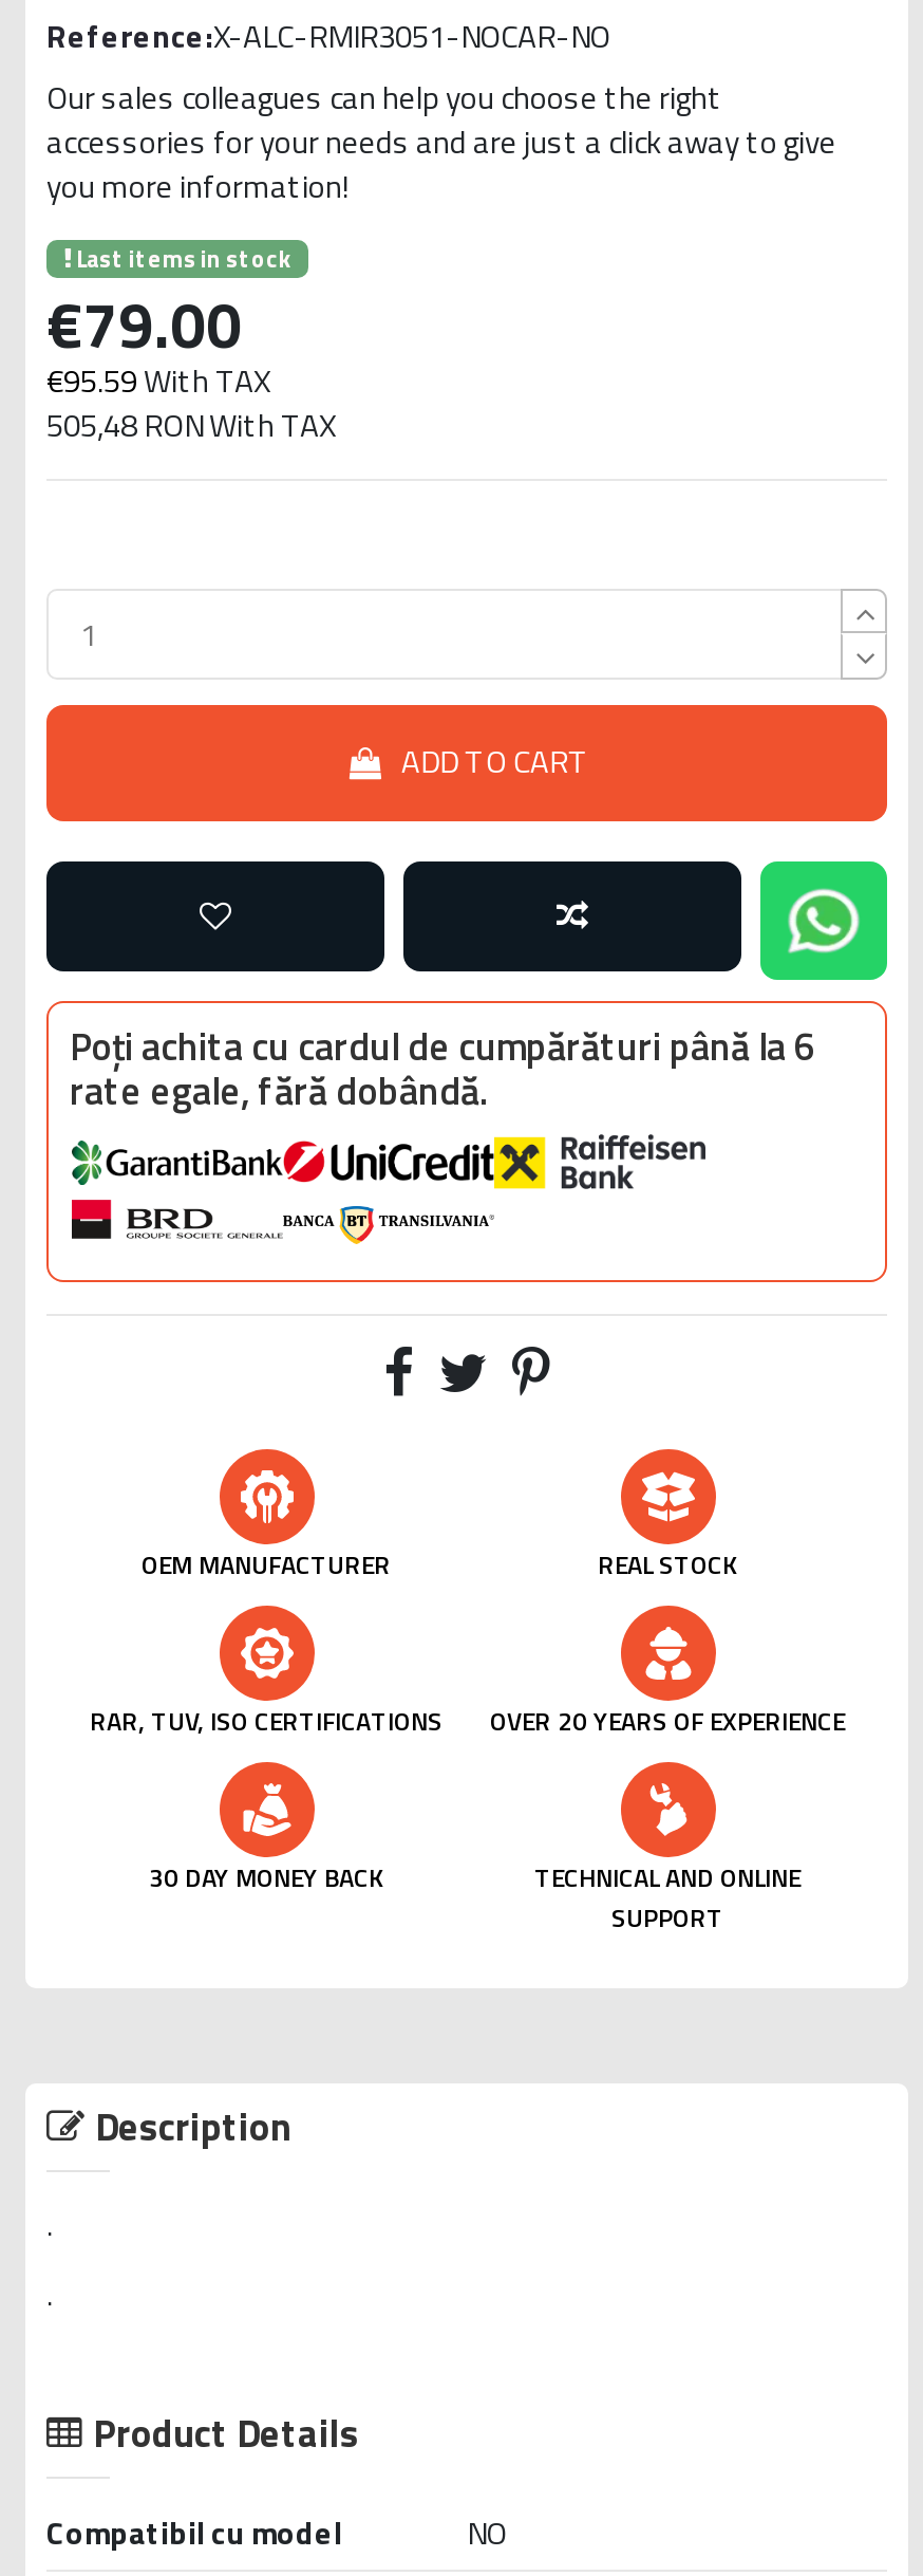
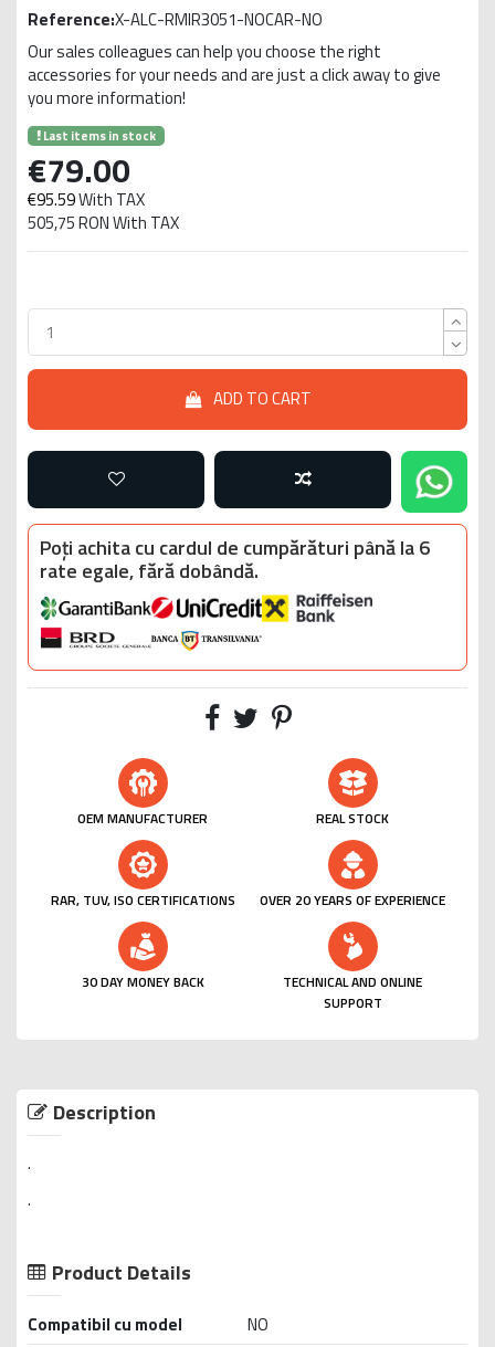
[46,400,336,449] 505,48 RON With TAX -> [28,210,179,235] 505,75 RON With TAX

